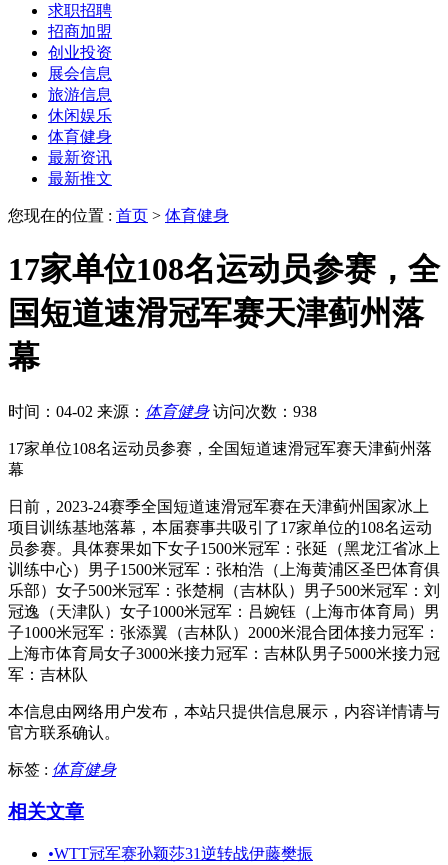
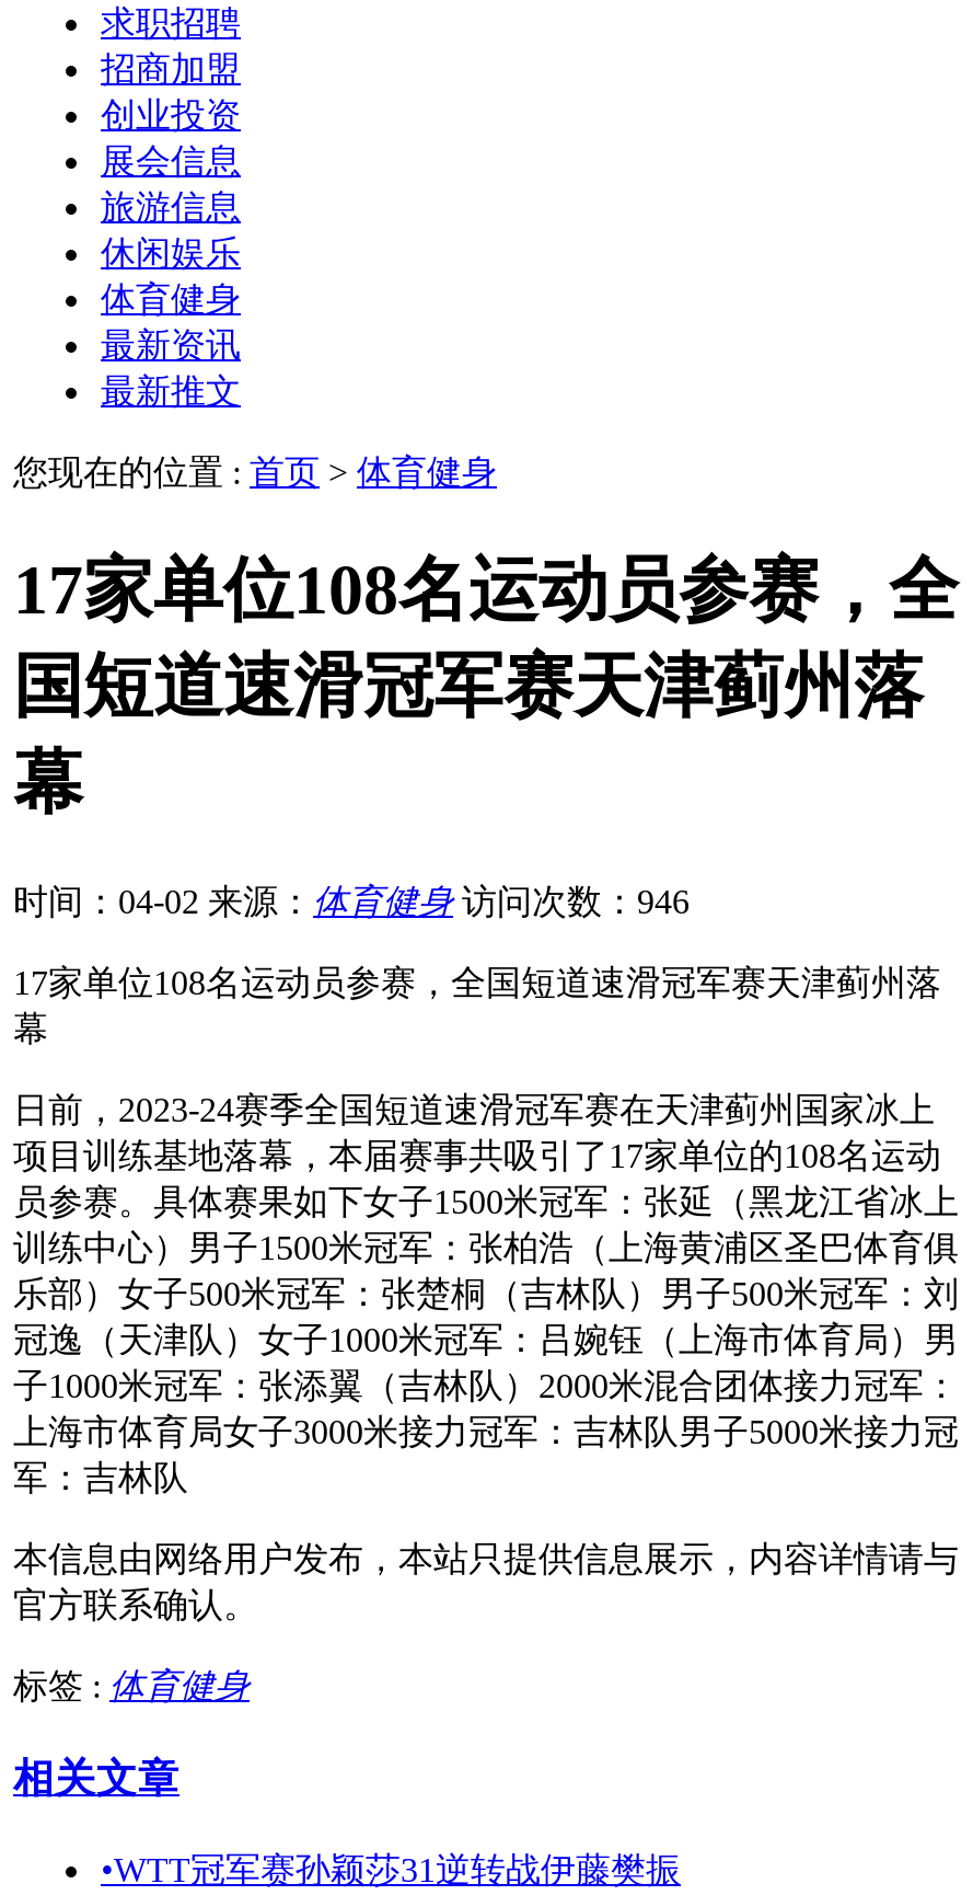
[8,403,317,420] 时间：04-02 来源：体育健身 访问次数：938 -> [13,882,690,919] 时间：04-02 来源：体育健身 访问次数：946

